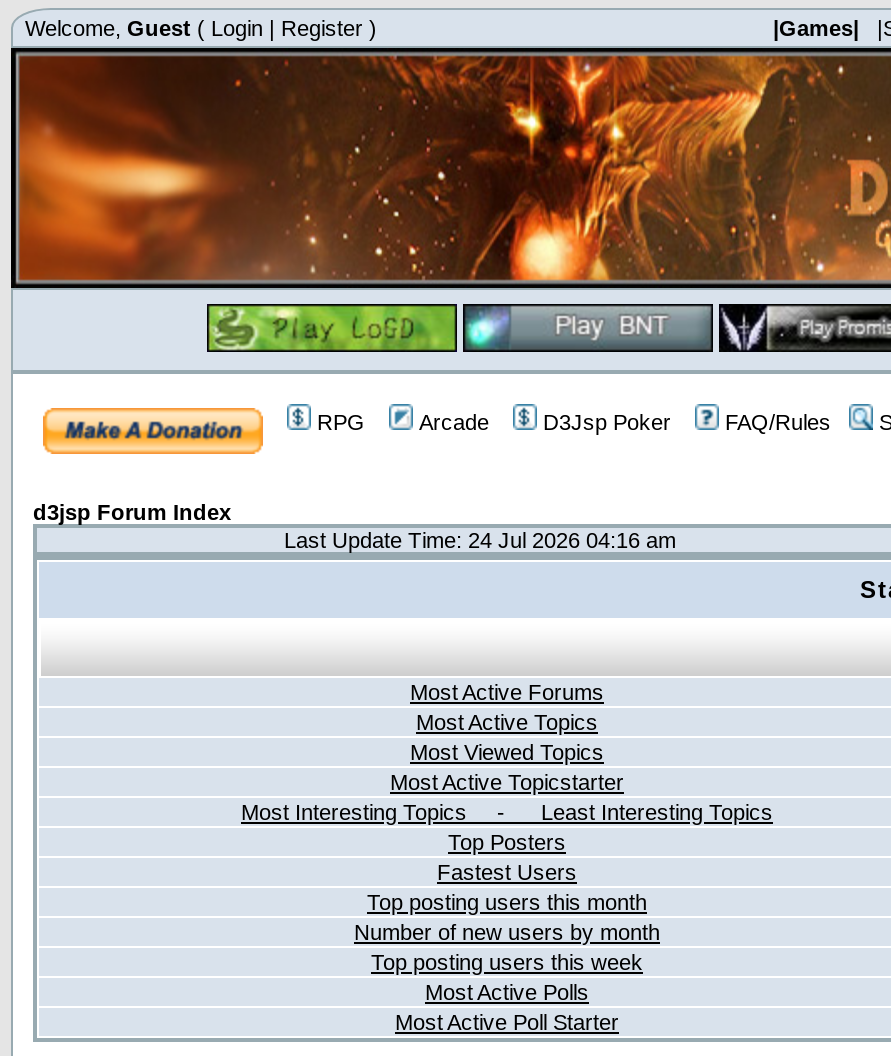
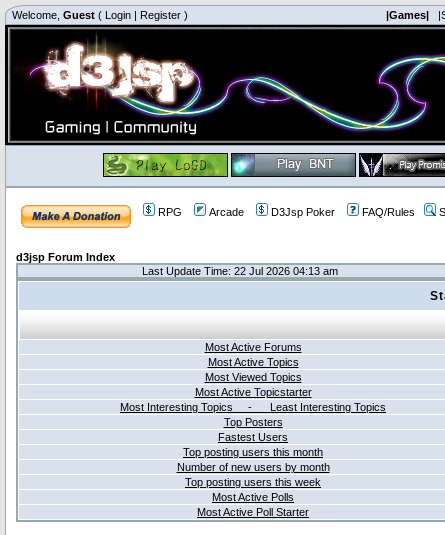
[19,54,885,282] [image] -> [10,29,442,141] [image]
[284,528,676,552] Last Update Time: 24 Jul 2026 04:16 am -> [141,265,337,277] Last Update Time: 22 Jul 2026 04:13 am

